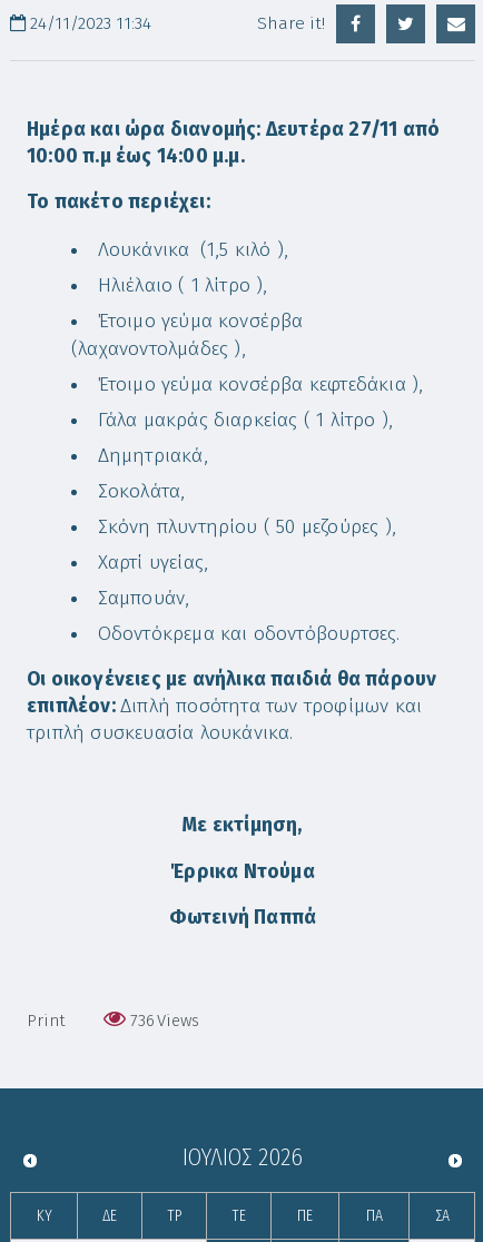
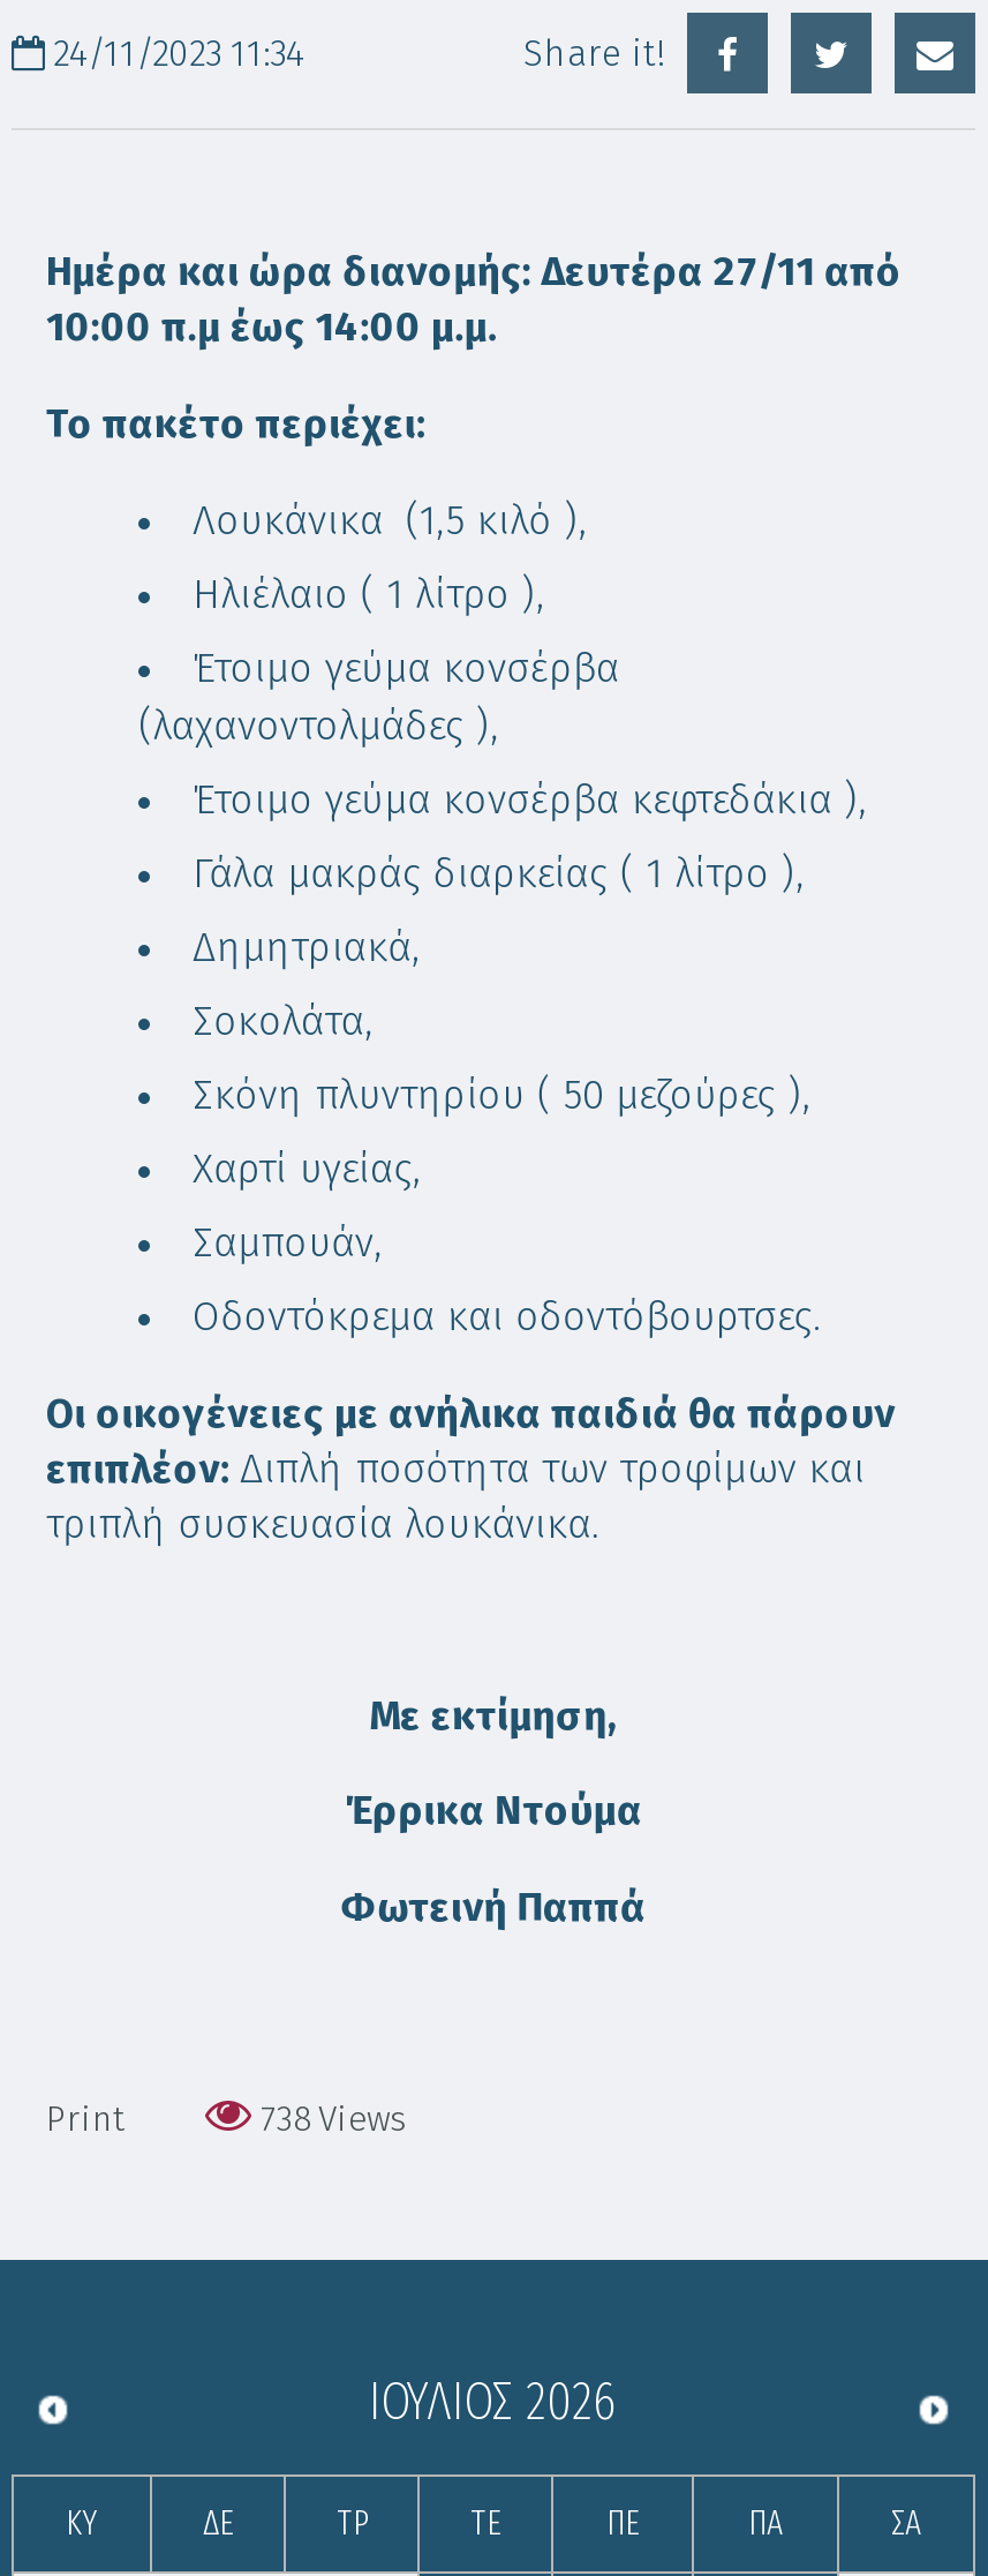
[130,1010,199,1030] 736 Views -> [261,2099,406,2141] 738 Views

